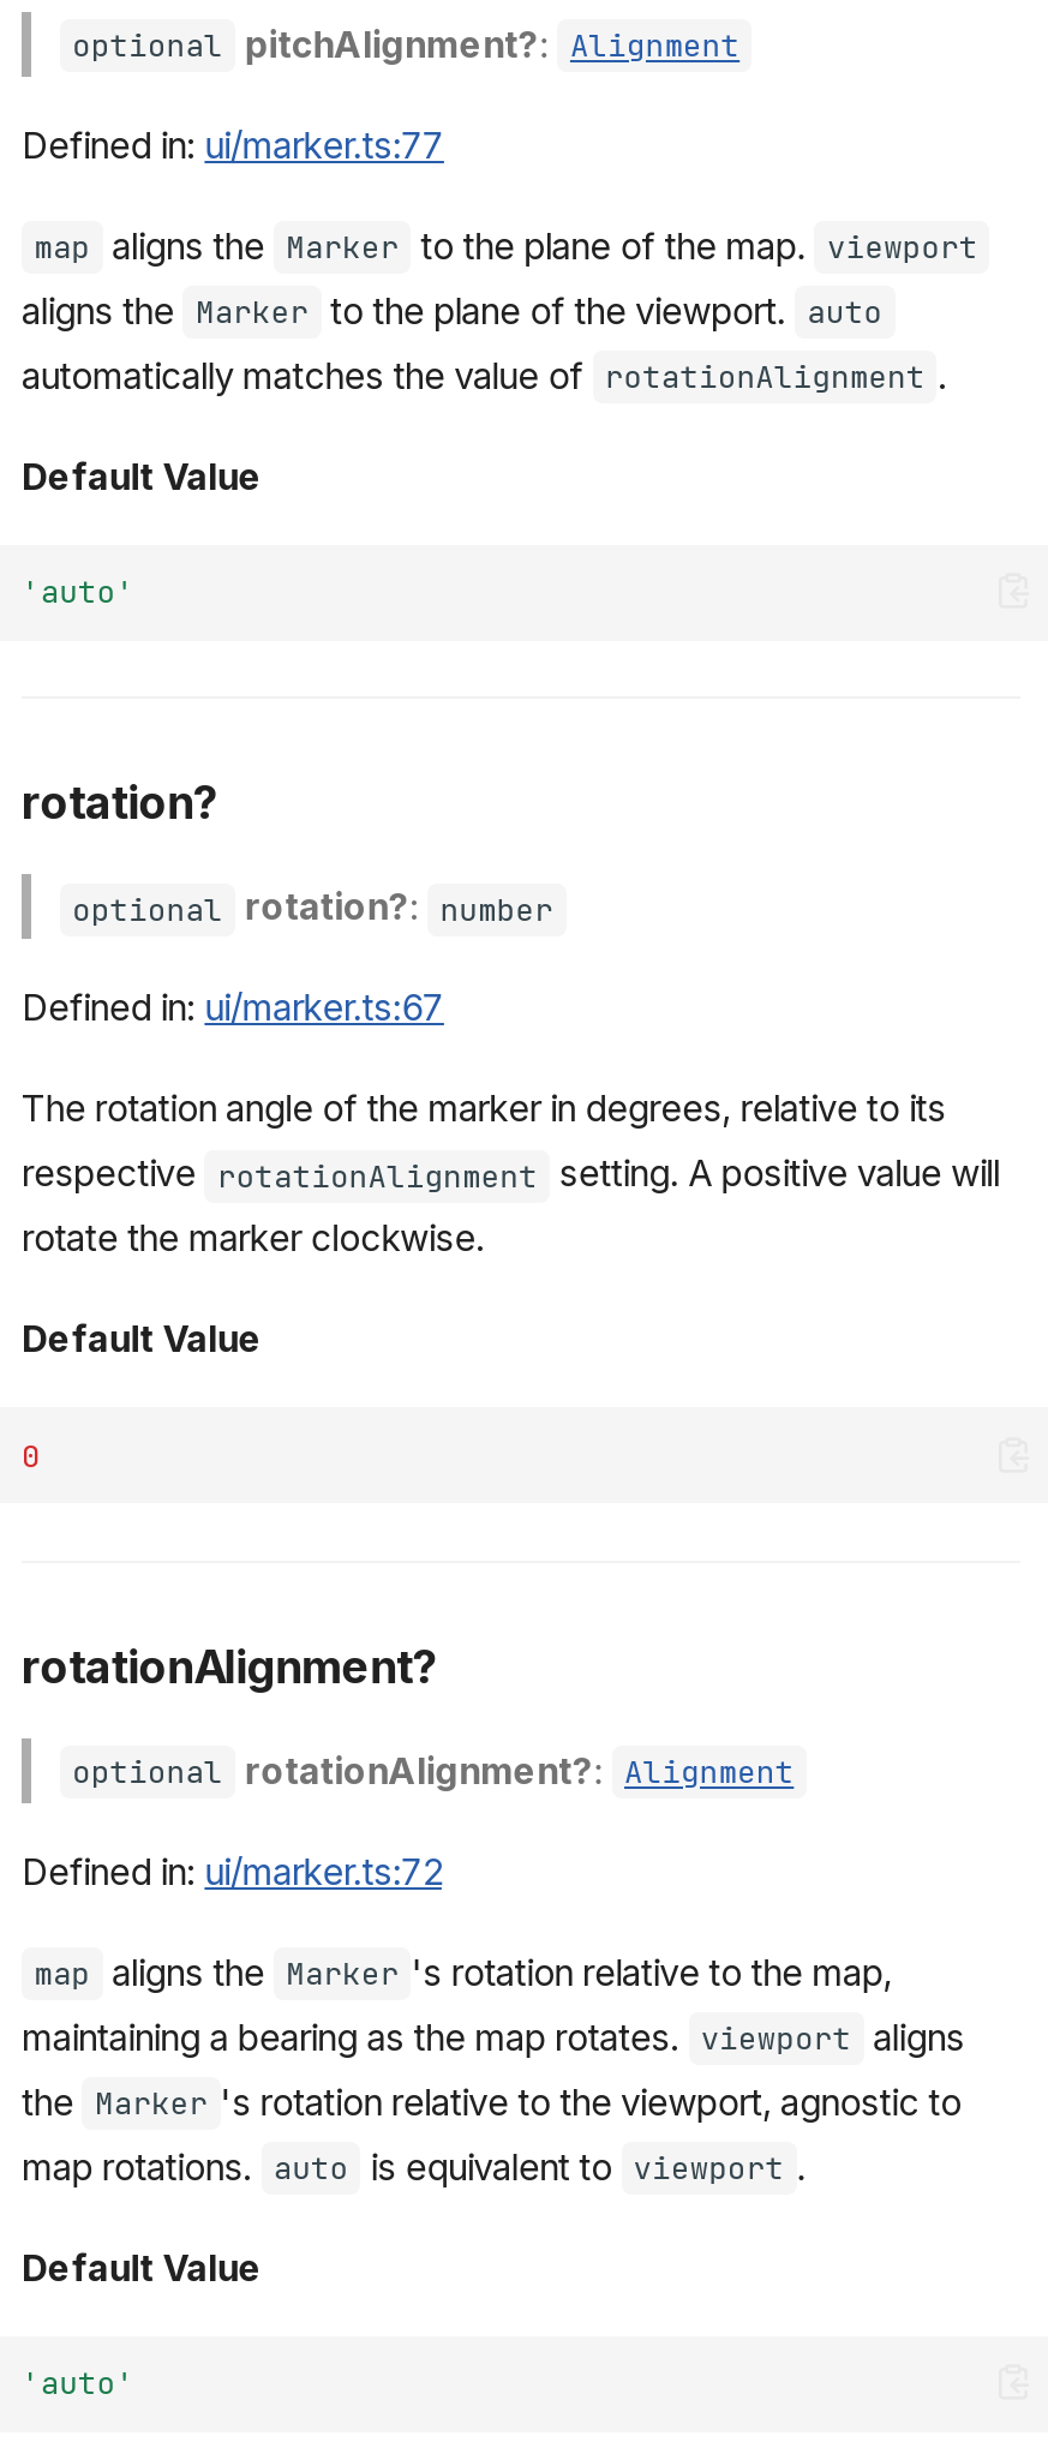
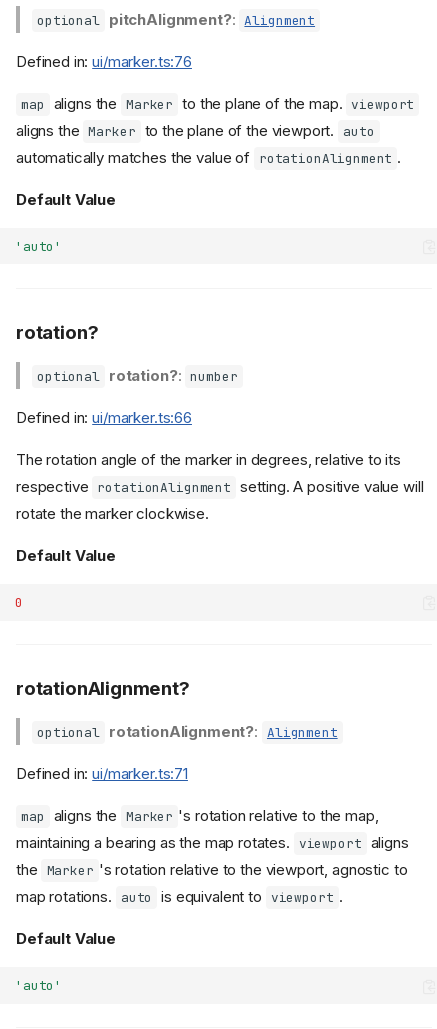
[22,122,444,168] Defined in: ui/marker.ts:77 -> [16,52,192,71] Defined in: ui/marker.ts:76
[22,985,444,1031] Defined in: ui/marker.ts:67 -> [16,408,192,427] Defined in: ui/marker.ts:66
[22,1848,442,1894] Defined in: ui/marker.ts:72 -> [16,764,188,783] Defined in: ui/marker.ts:71

